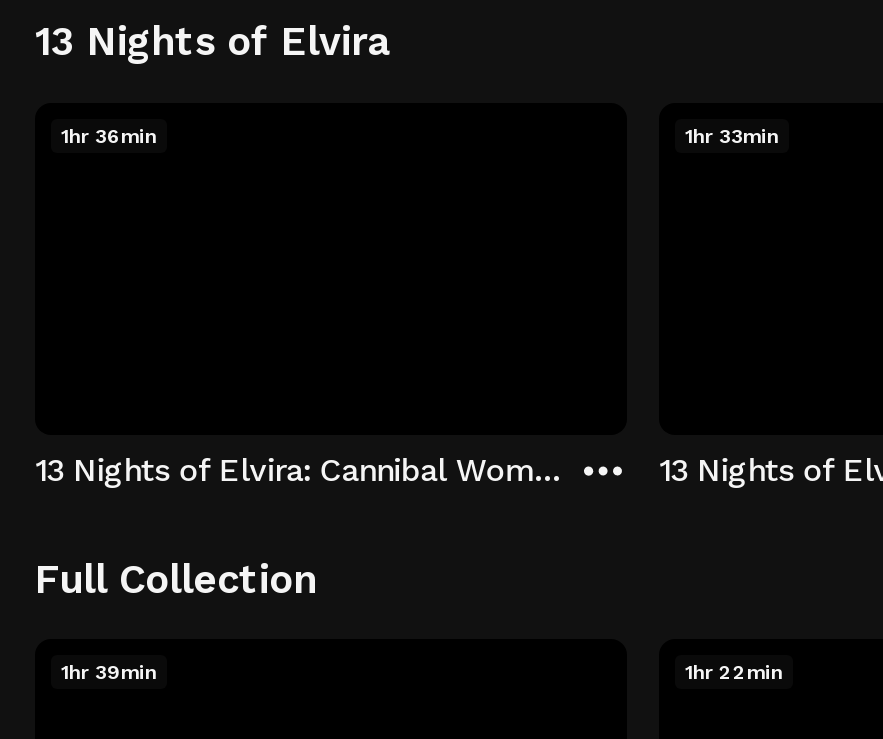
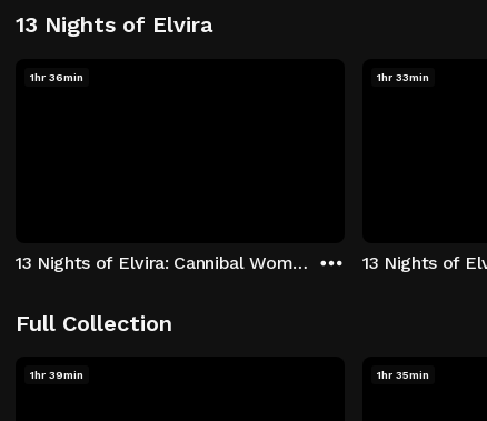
[685,661,783,683] 1hr 22min -> [377,369,429,381] 1hr 35min

